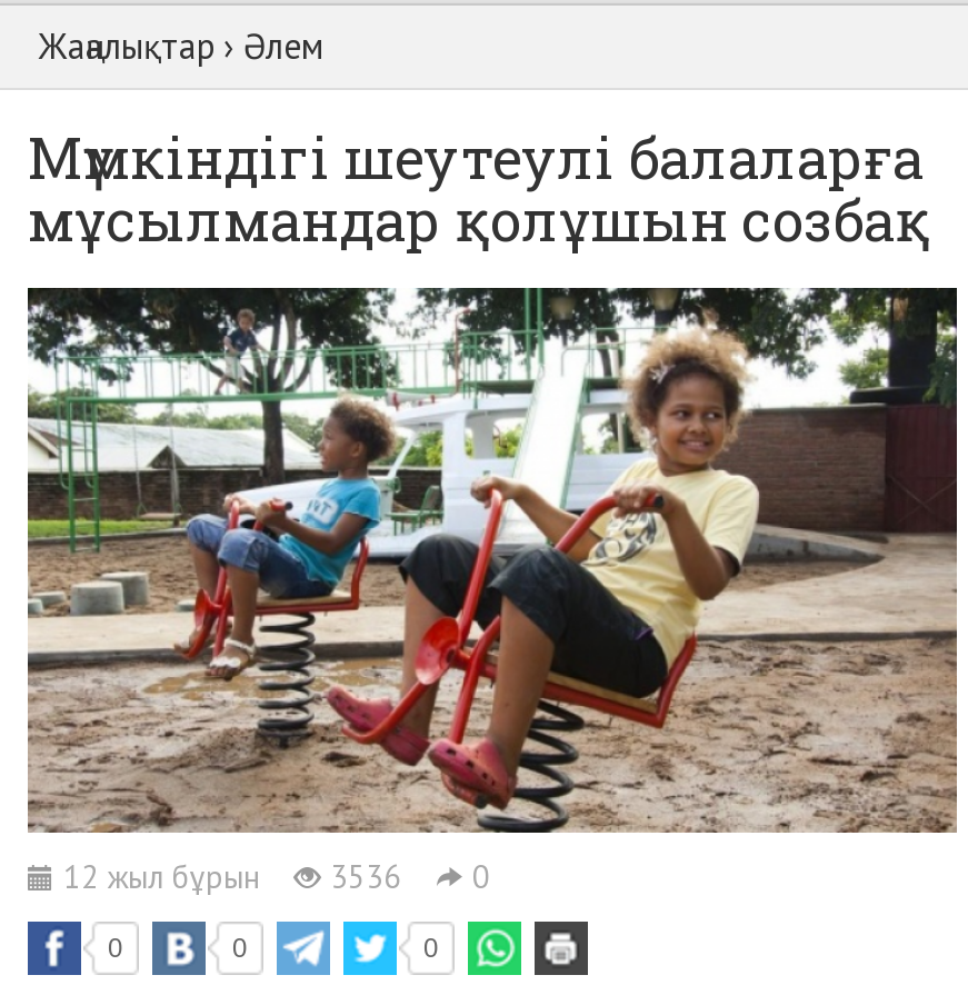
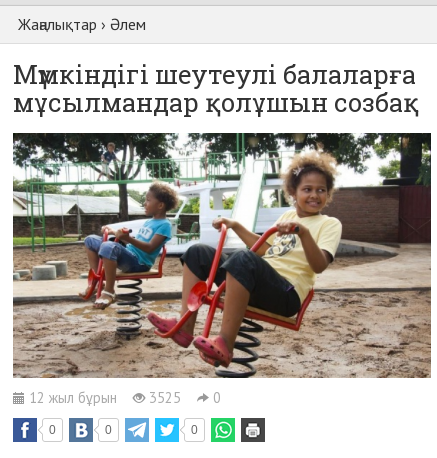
[54,856,490,898] 12 жыл бұрын 3536 0 -> [25,388,221,407] 12 жыл бұрын 3525 0

